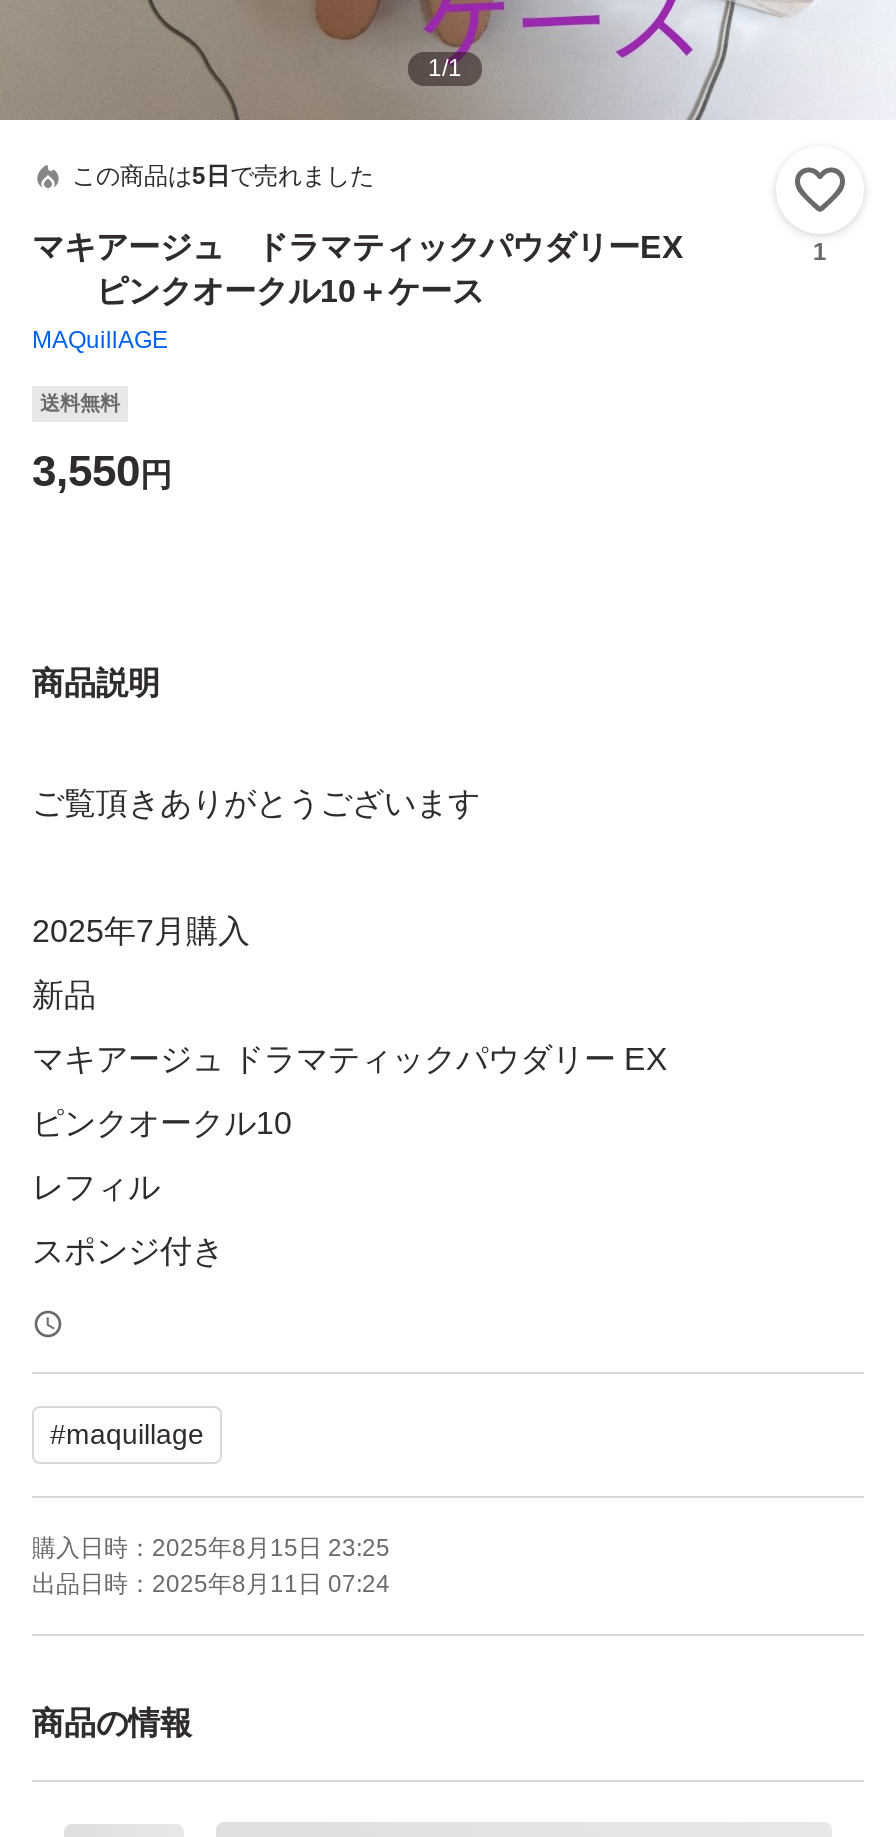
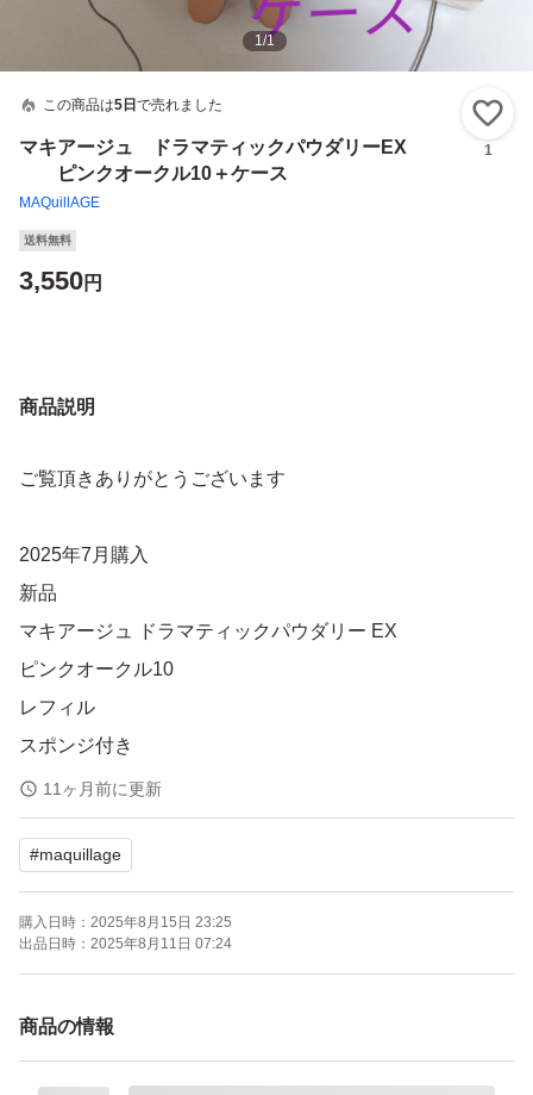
none -> [43,780,162,799] 11ヶ月前に更新

